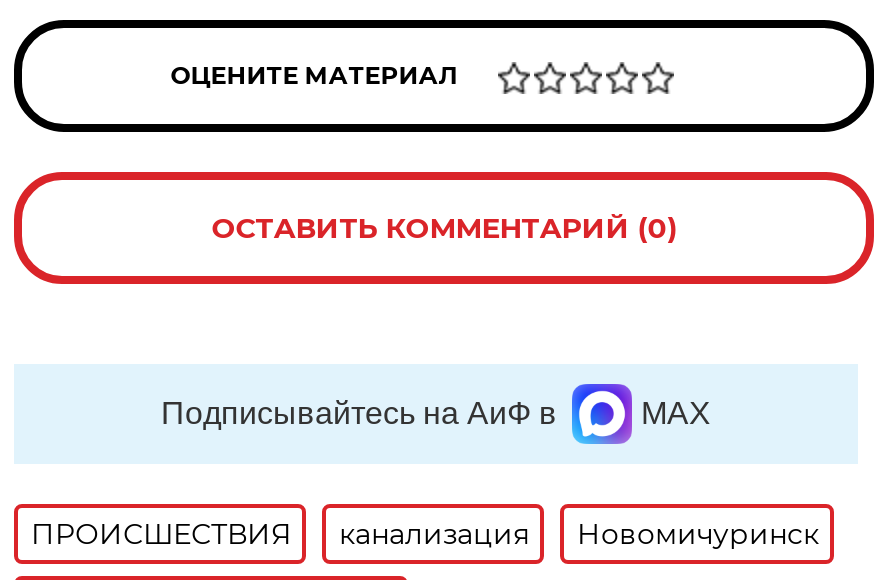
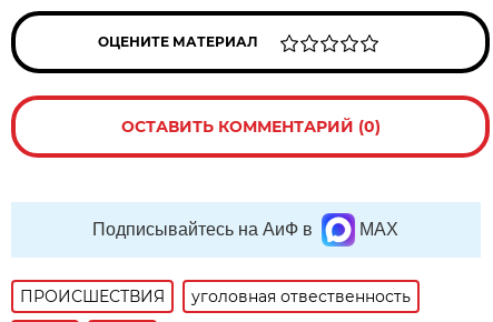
[339,516,819,552] канализация | Новомичуринск -> [192,286,411,306] уголовная отвественность

